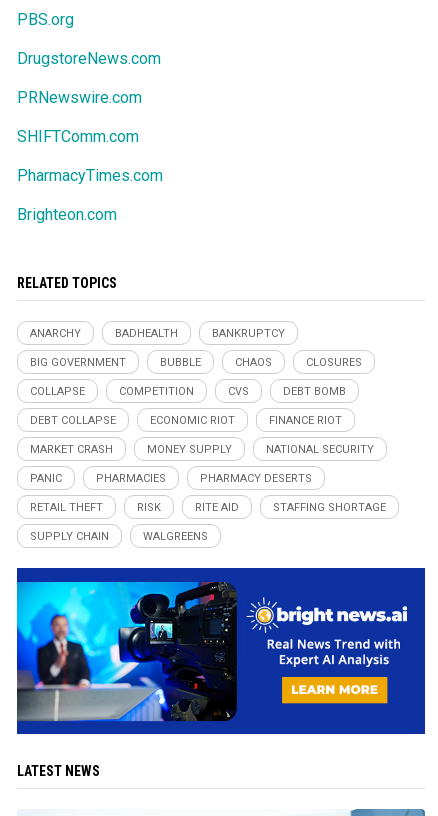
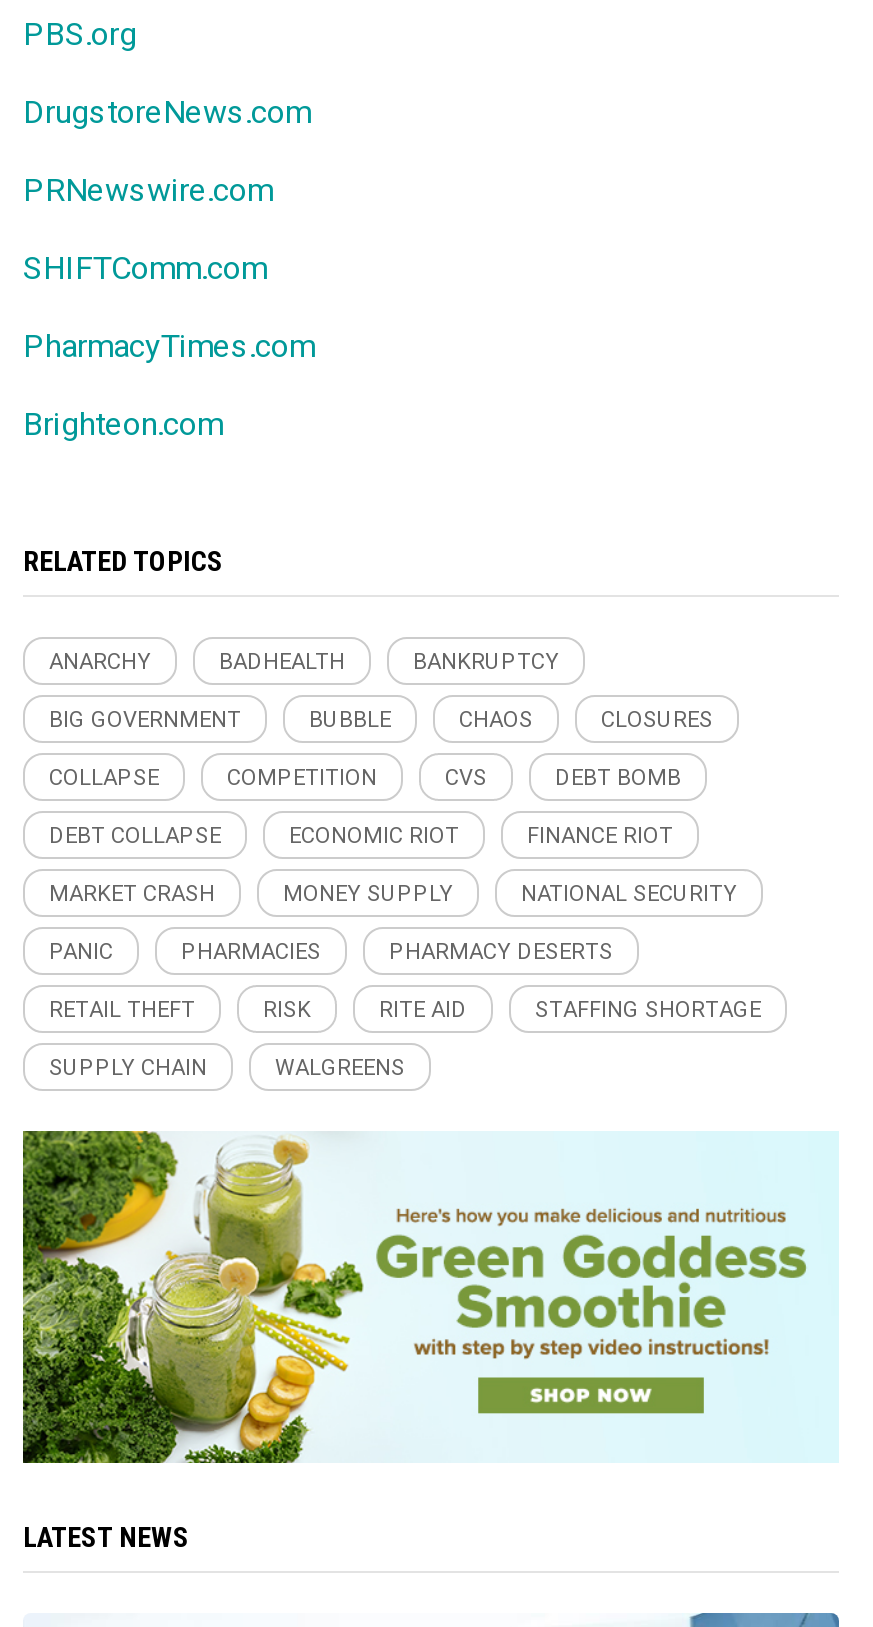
[16,567,426,735] [image] -> [21,1129,839,1465] [image]

